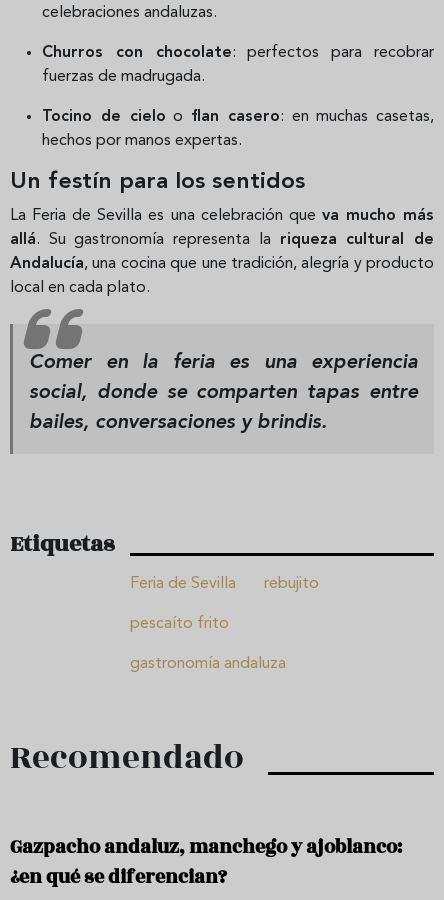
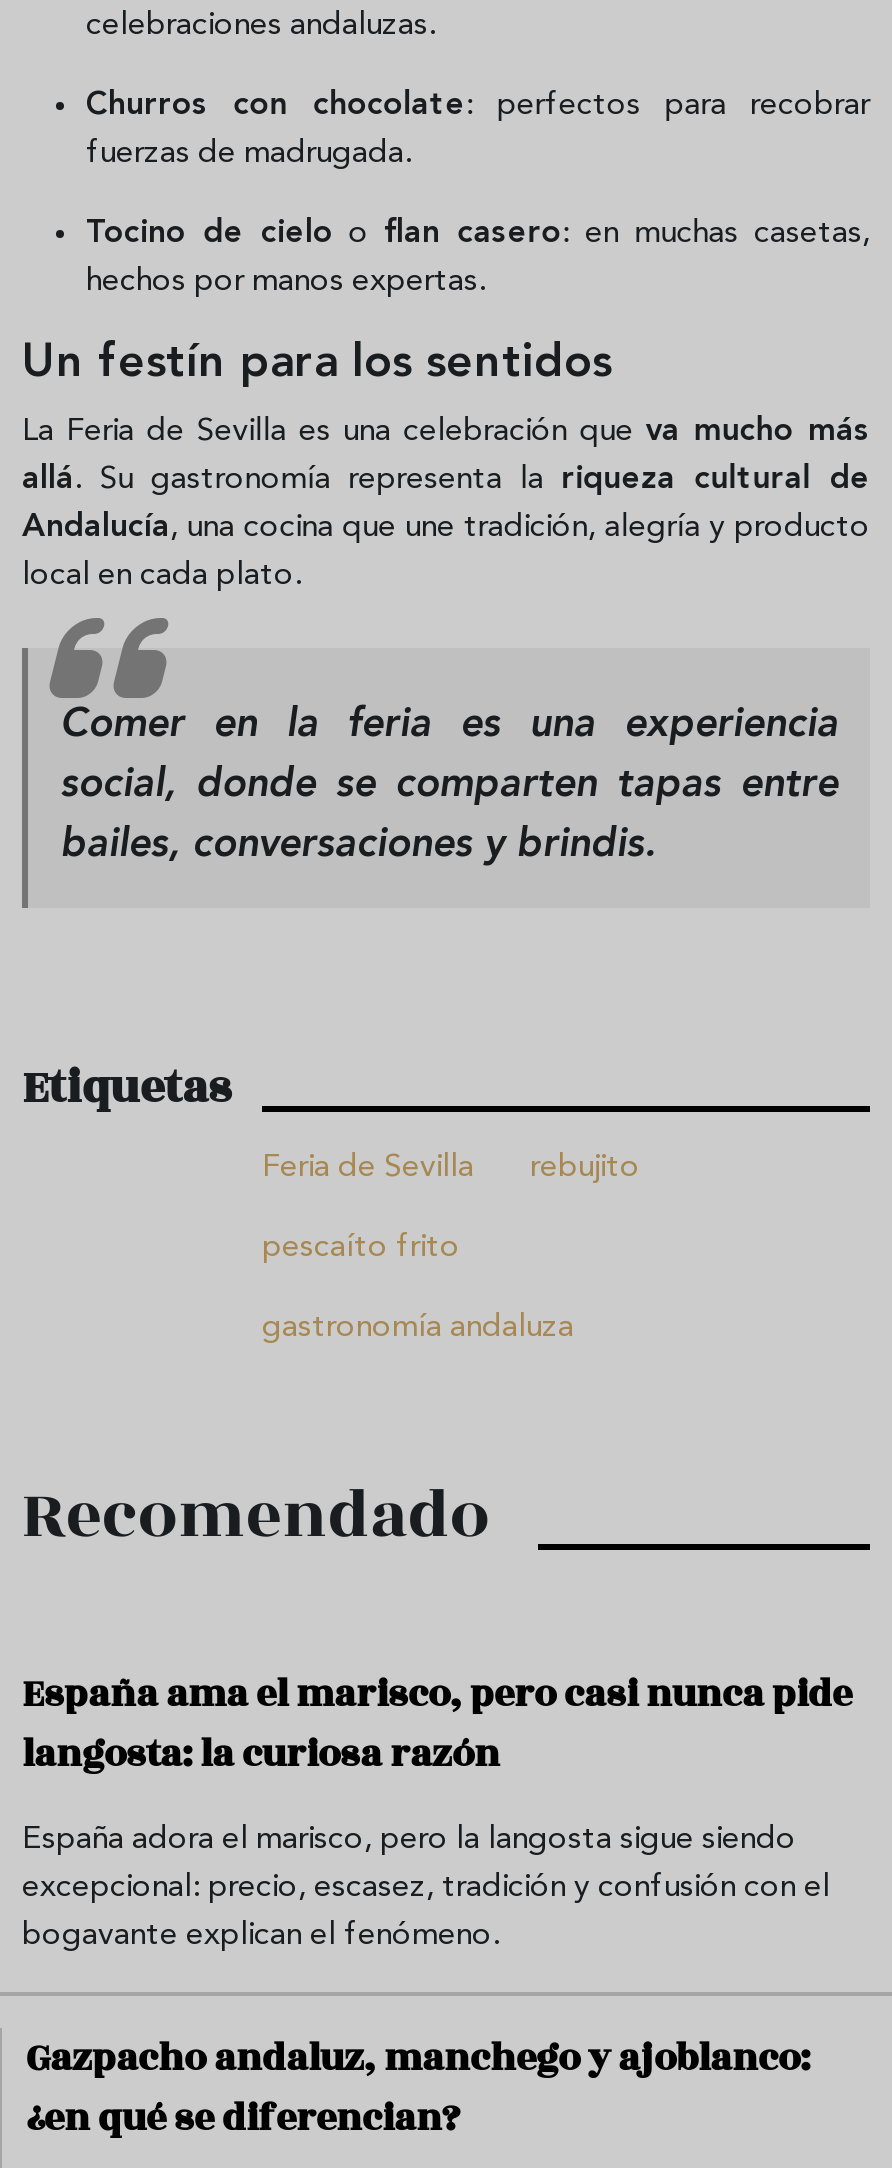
none -> [22,1666,852,1952] España ama el marisco, pero casi nunca pide | langosta: la curiosa razón | España adora el marisco, pero la langosta sigue siendo | excepcional: precio, escasez, tradición y confusión con el | bogavante explican el fenómeno.

